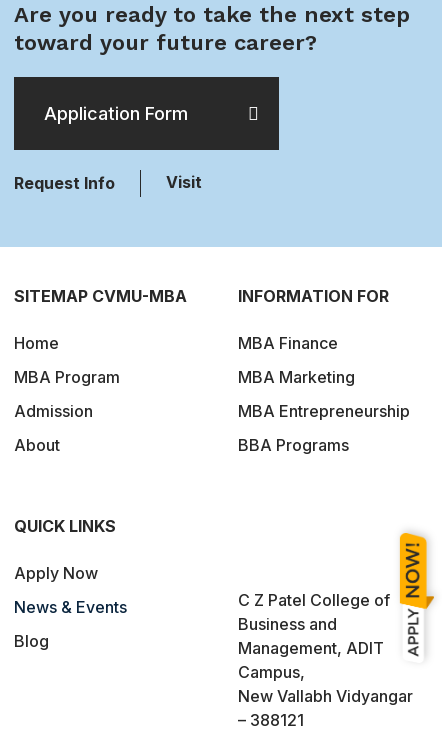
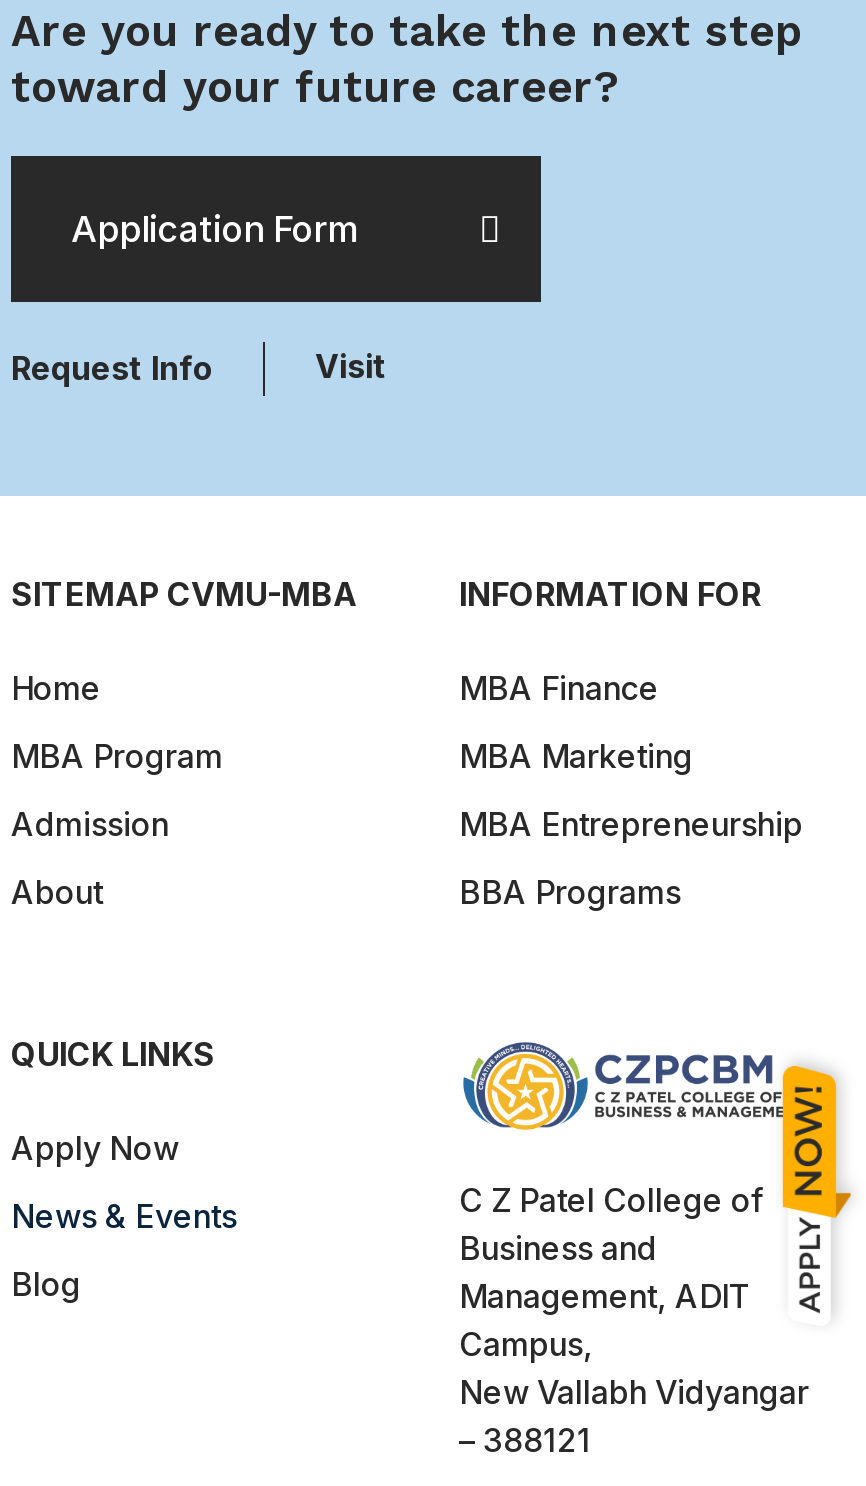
none -> [461,1040,785,1132] [image]

